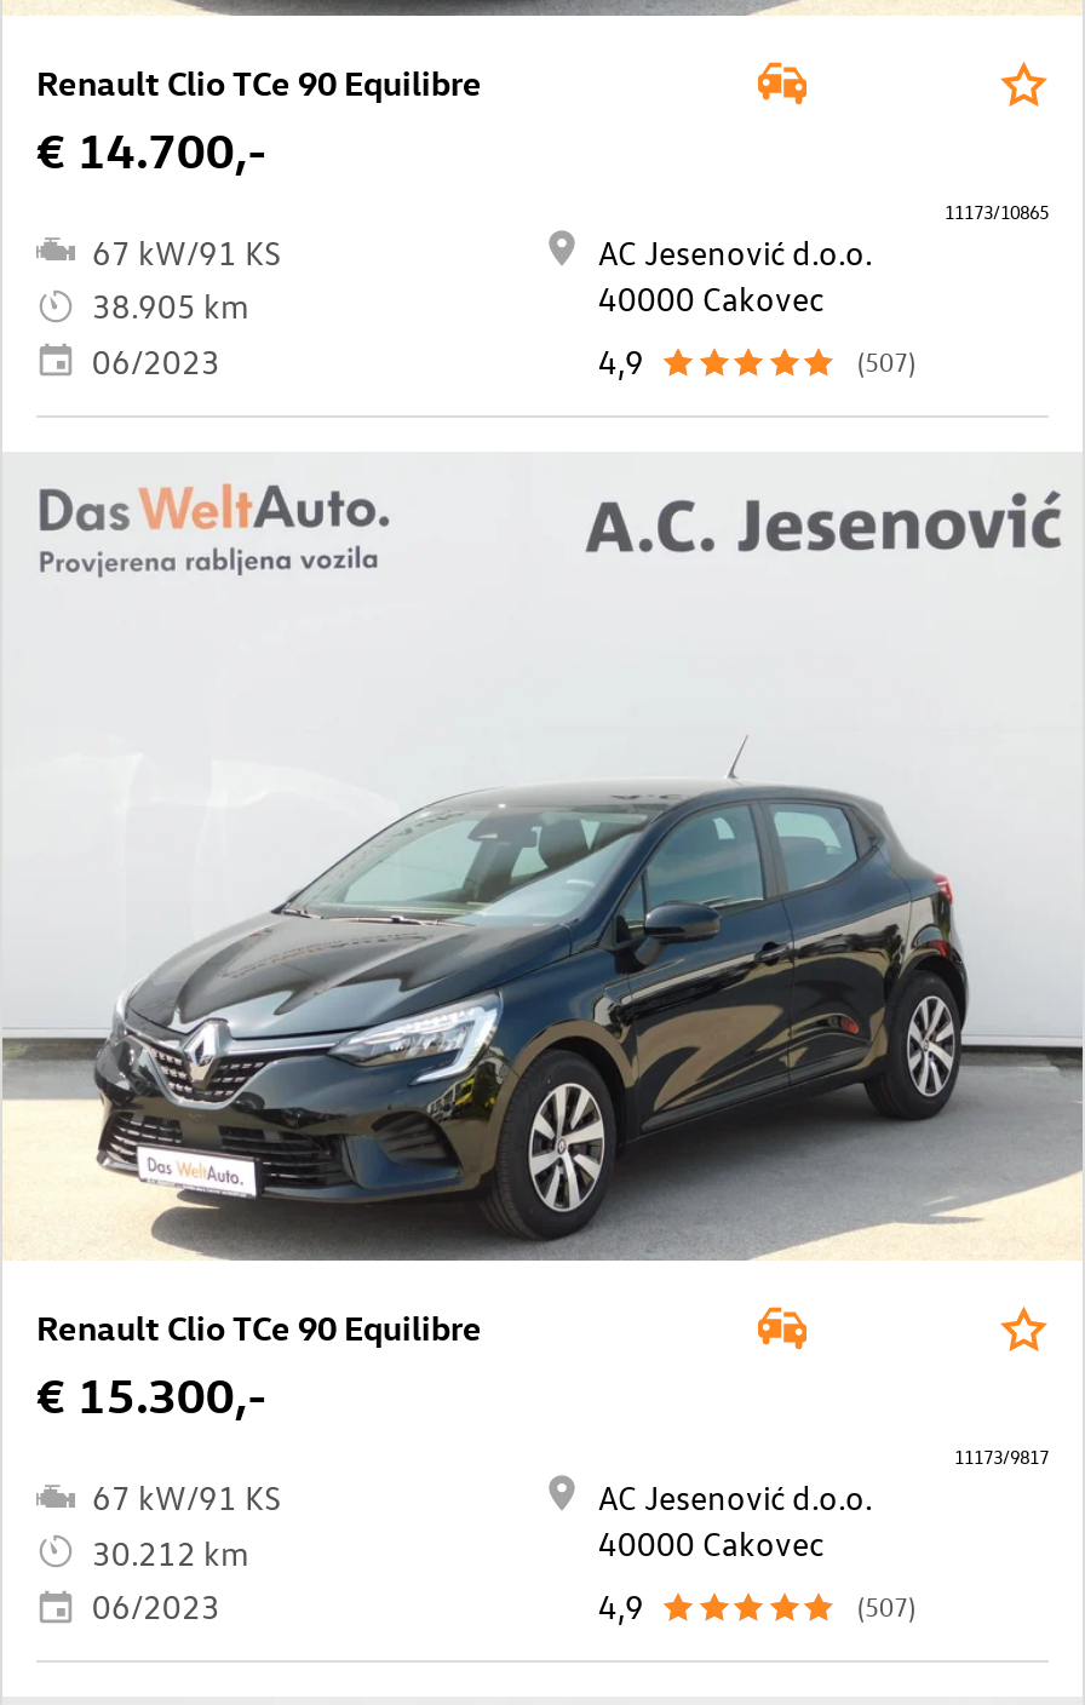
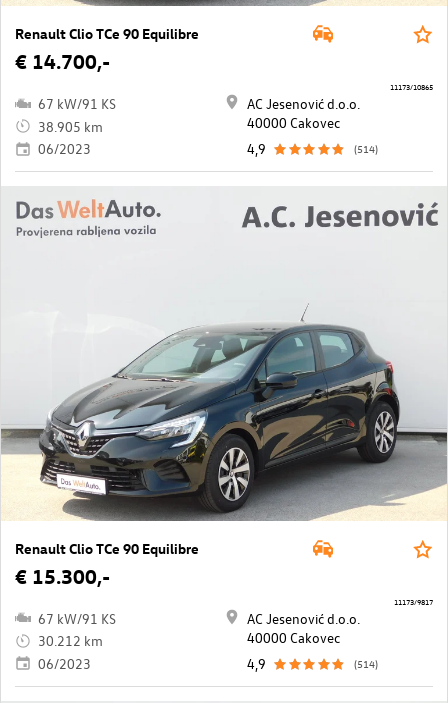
[857,341,915,378] (507) -> [354,141,378,156] (514)
[857,1588,915,1624] (507) -> [354,655,378,670] (514)

